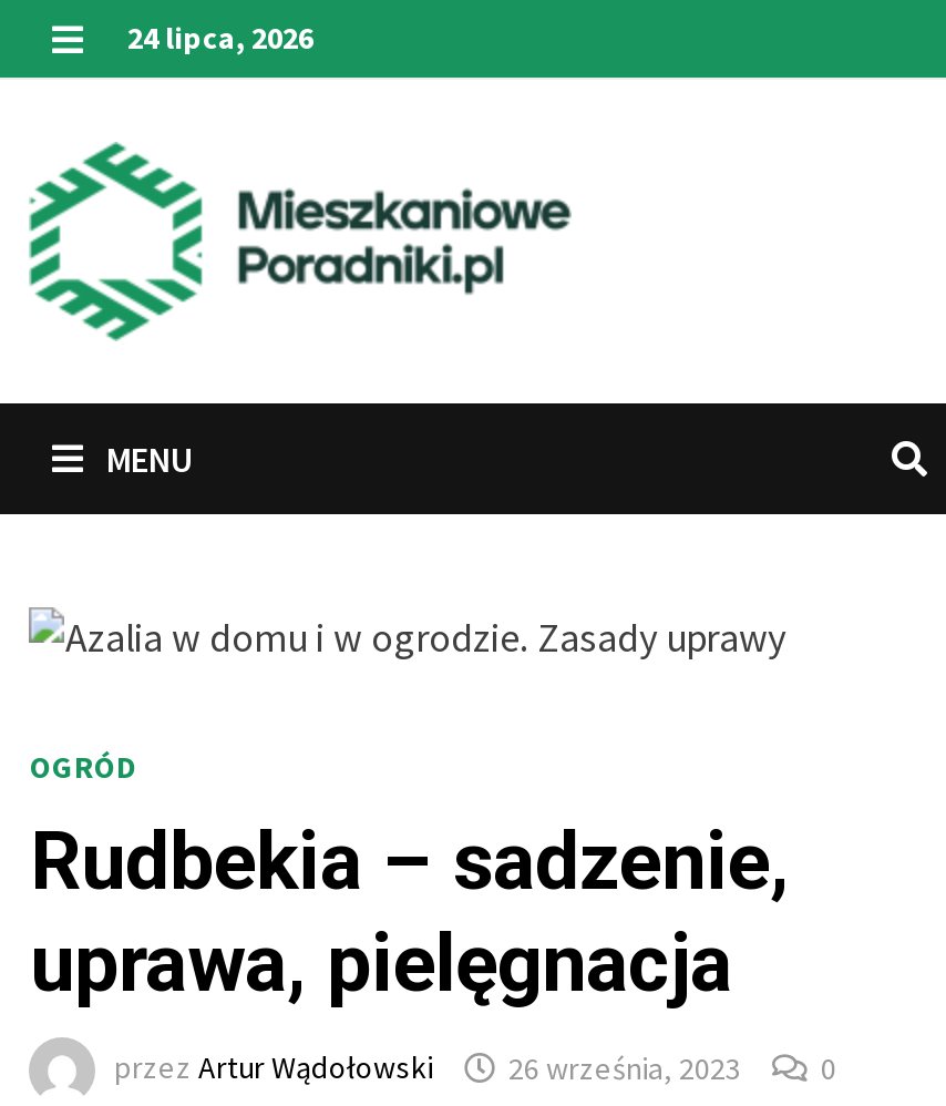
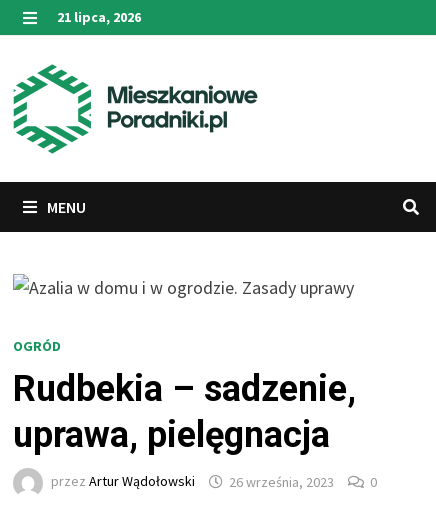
[127,18,313,58] 24 lipca, 2026 -> [57,8,141,26] 21 lipca, 2026

